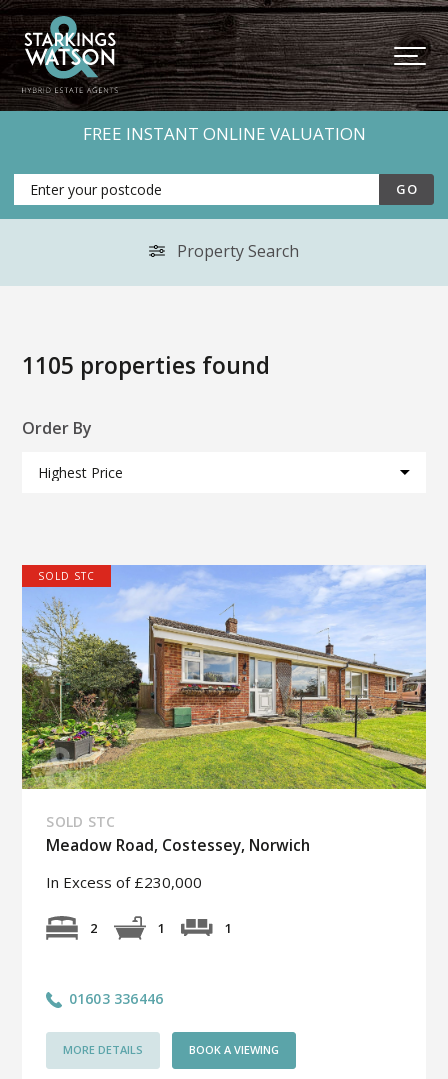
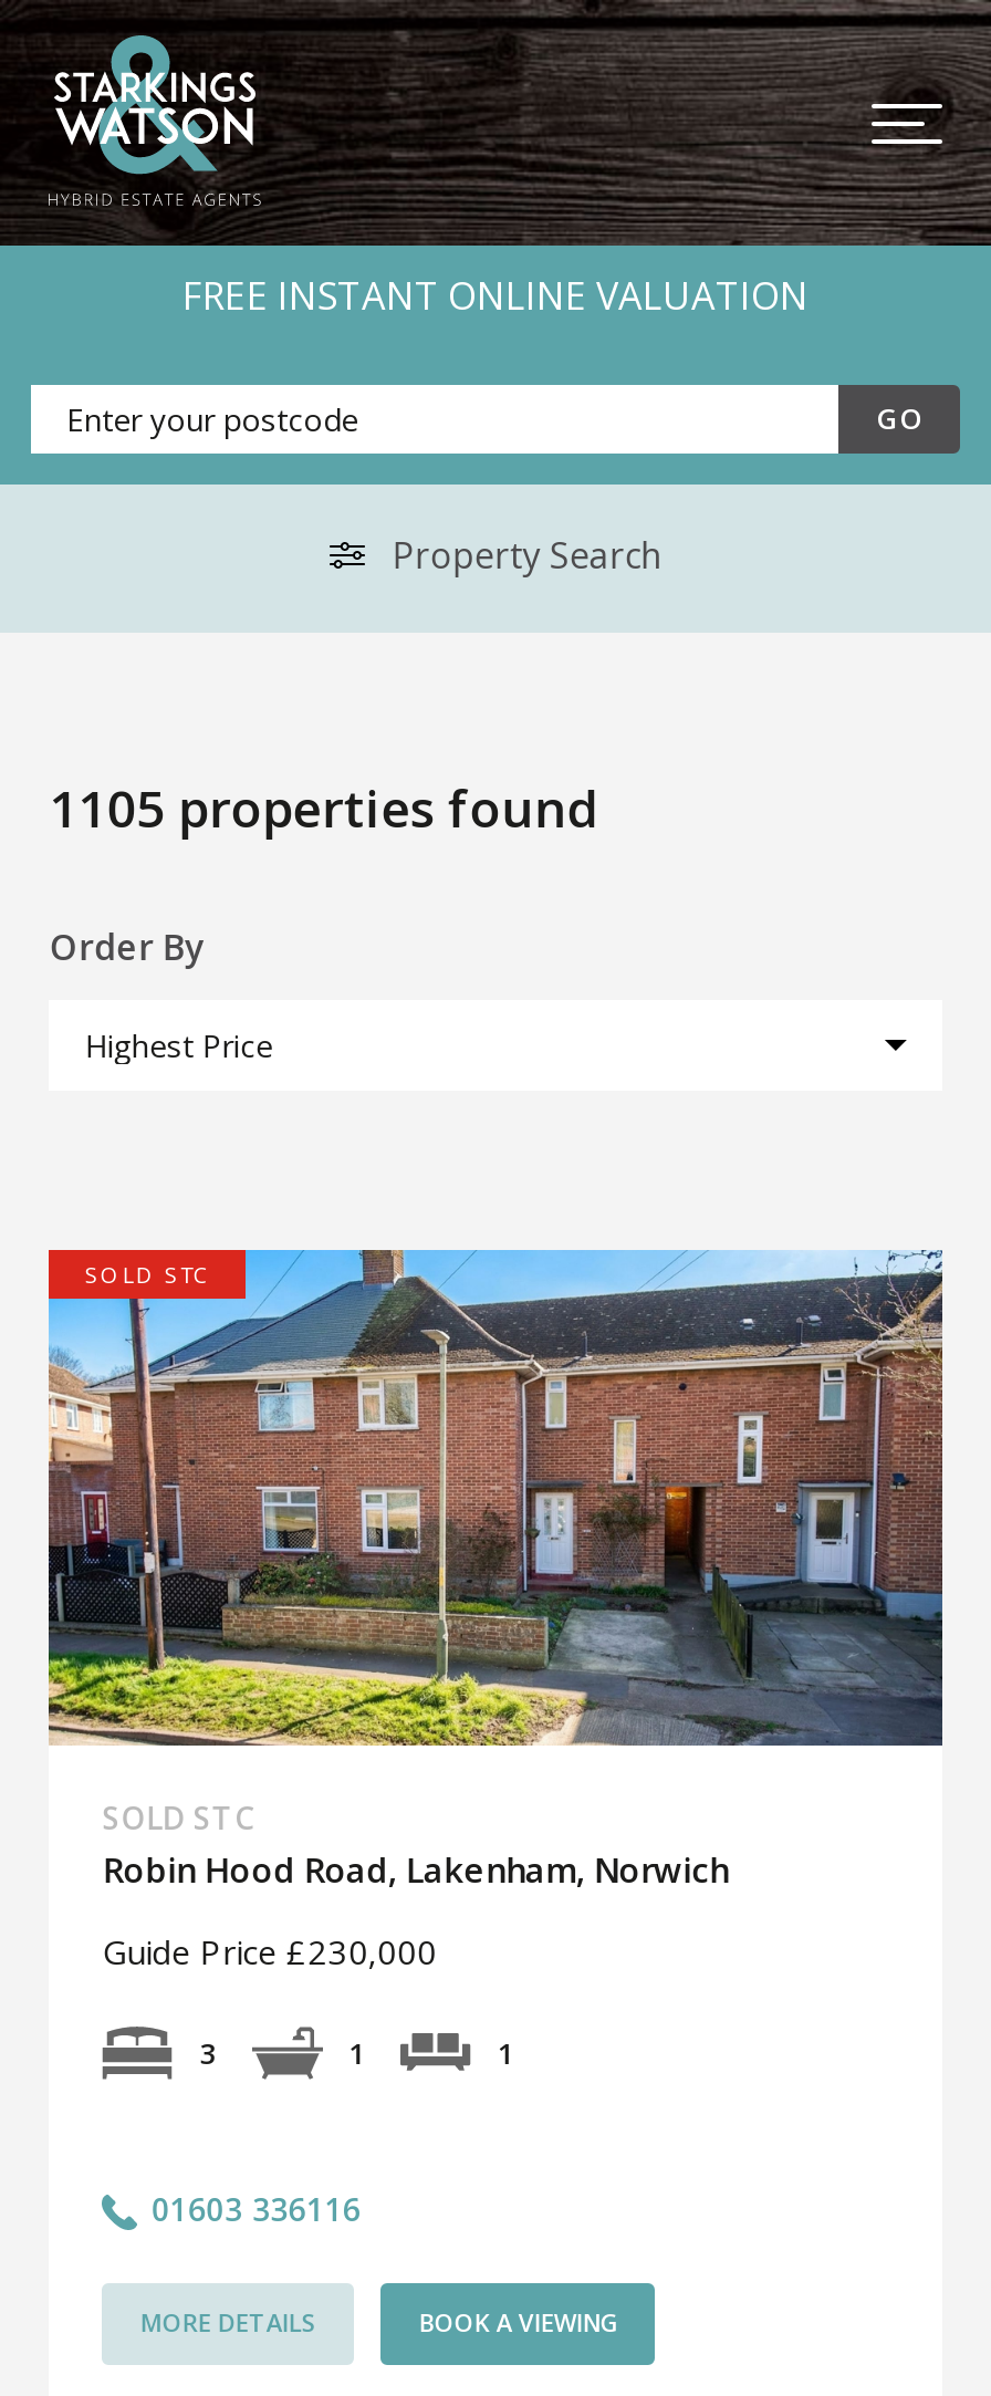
[21,565,427,790] [image] -> [46,1248,945,1748] [image]
[46,833,310,855] Meadow Road, Costessey, Norwich -> [103,1844,729,1893] Robin Hood Road, Lakenham, Norwich
[46,871,202,891] In Excess of £230,000 -> [103,1928,437,1972] Guide Price £230,000
[90,919,98,937] 2 -> [200,2033,216,2073] 3
[69,988,163,1007] 01603 336446 -> [152,2187,361,2229] 01603 336116

